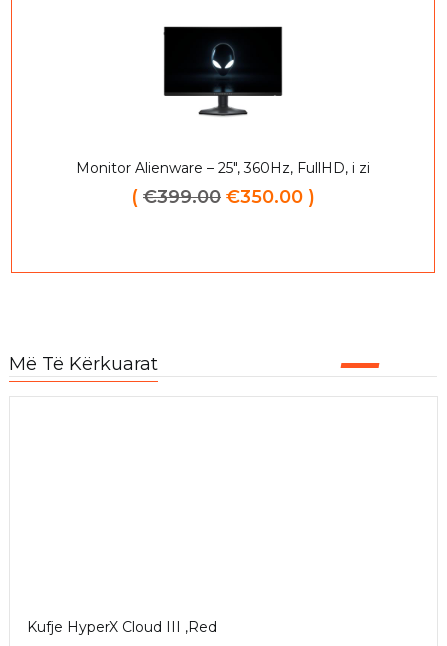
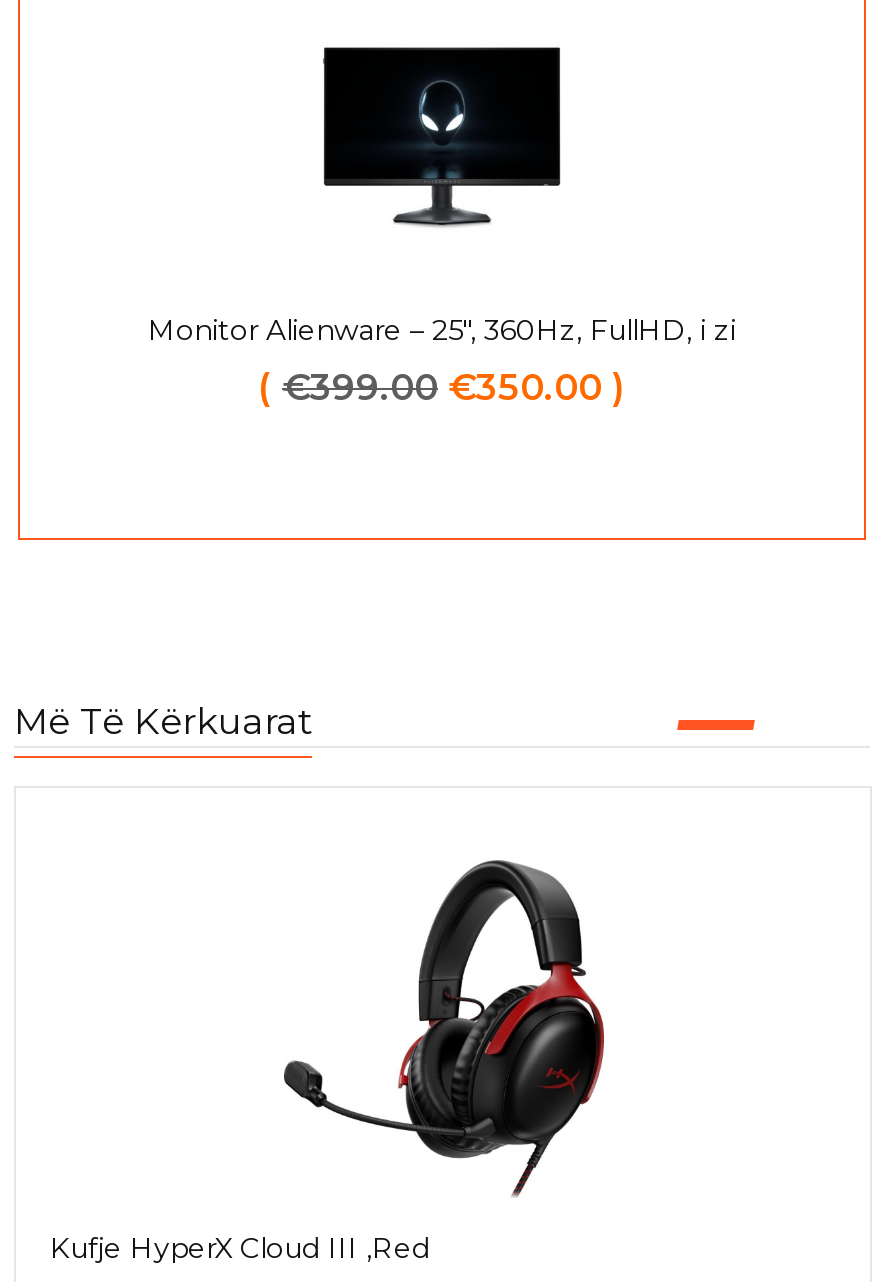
none -> [282,858,606,1198] [image]

